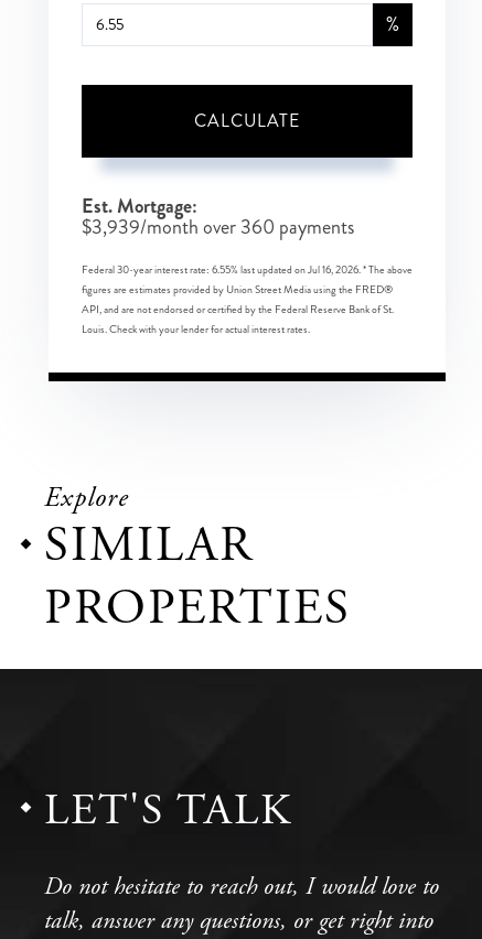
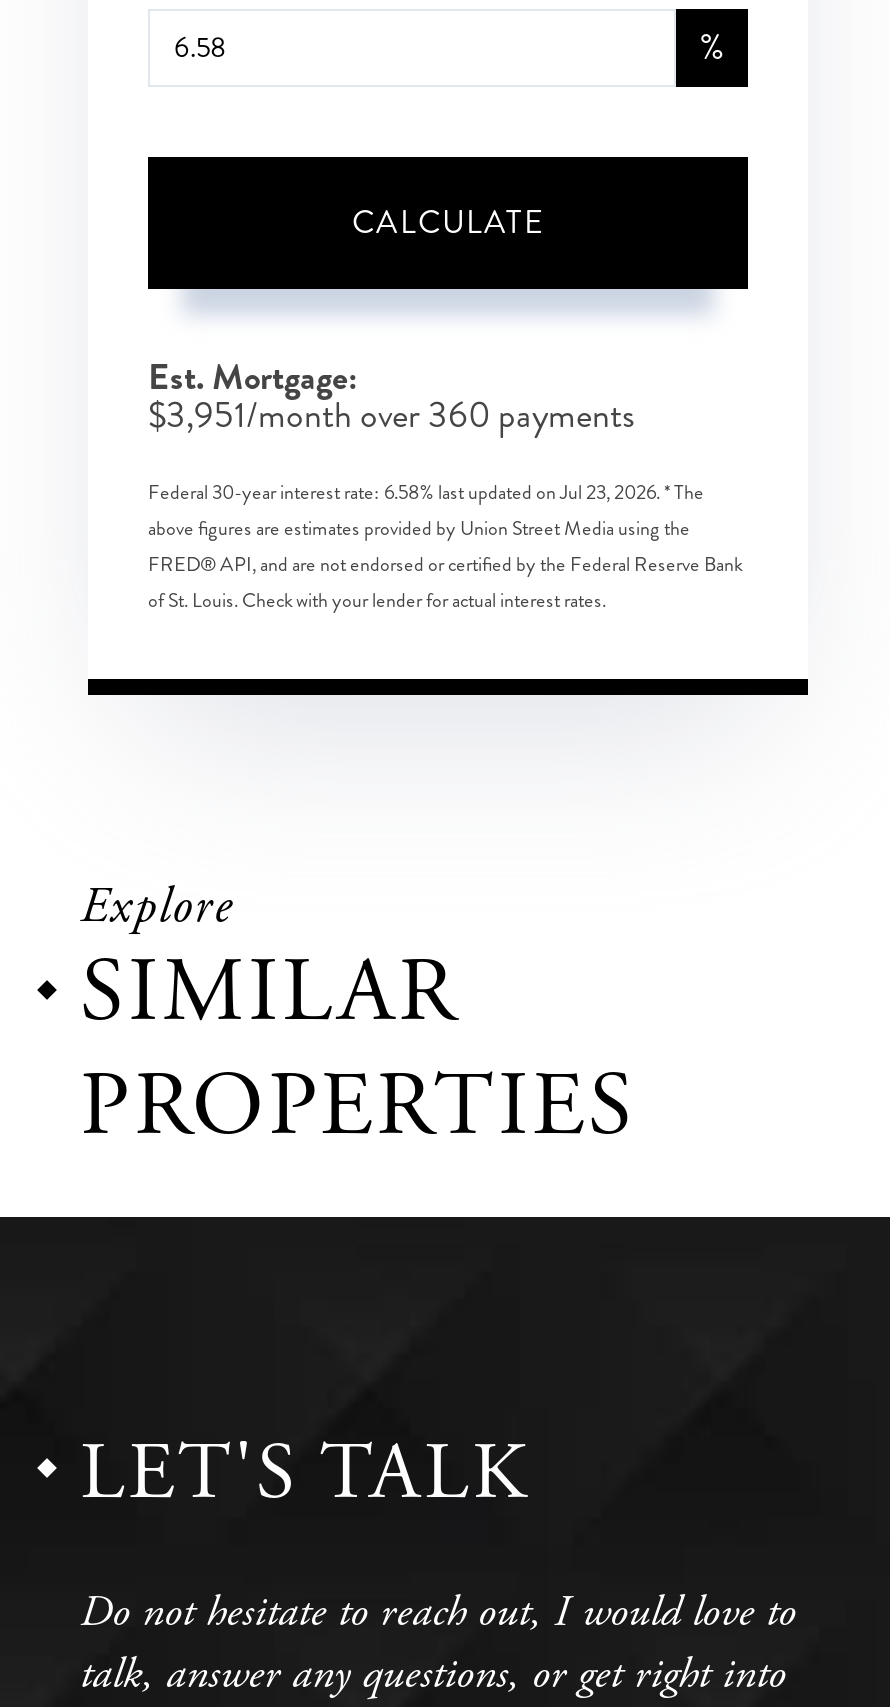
[82,213,354,241] $3,939/month over 360 payments -> [148,389,634,441] $3,951/month over 360 payments
[82,262,413,337] Federal 30-year interest rate: 6.55% last updated on Jul 16, 2026. * The above | figures are estimates provided by Union Street Media using the FRED® | API, and are not endorsed or certified by the Federal Reserve Bank of St. | Louis. Check with your lender for actual interest rates. -> [148,479,742,615] Federal 30-year interest rate: 6.58% last updated on Jul 23, 2026. * The | above figures are estimates provided by Union Street Media using the | FRED® API, and are not endorsed or certified by the Federal Reserve Bank | of St. Louis. Check with your lender for actual interest rates.

